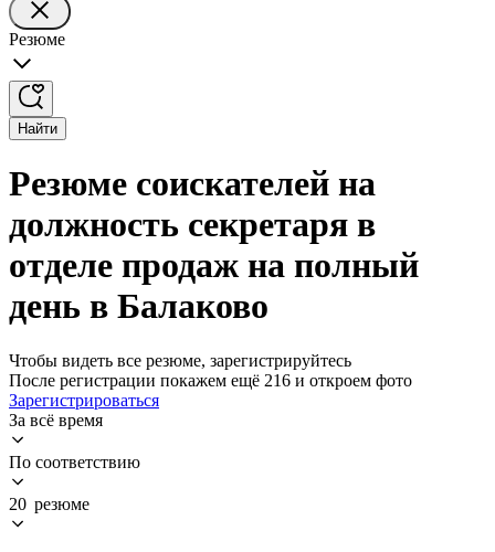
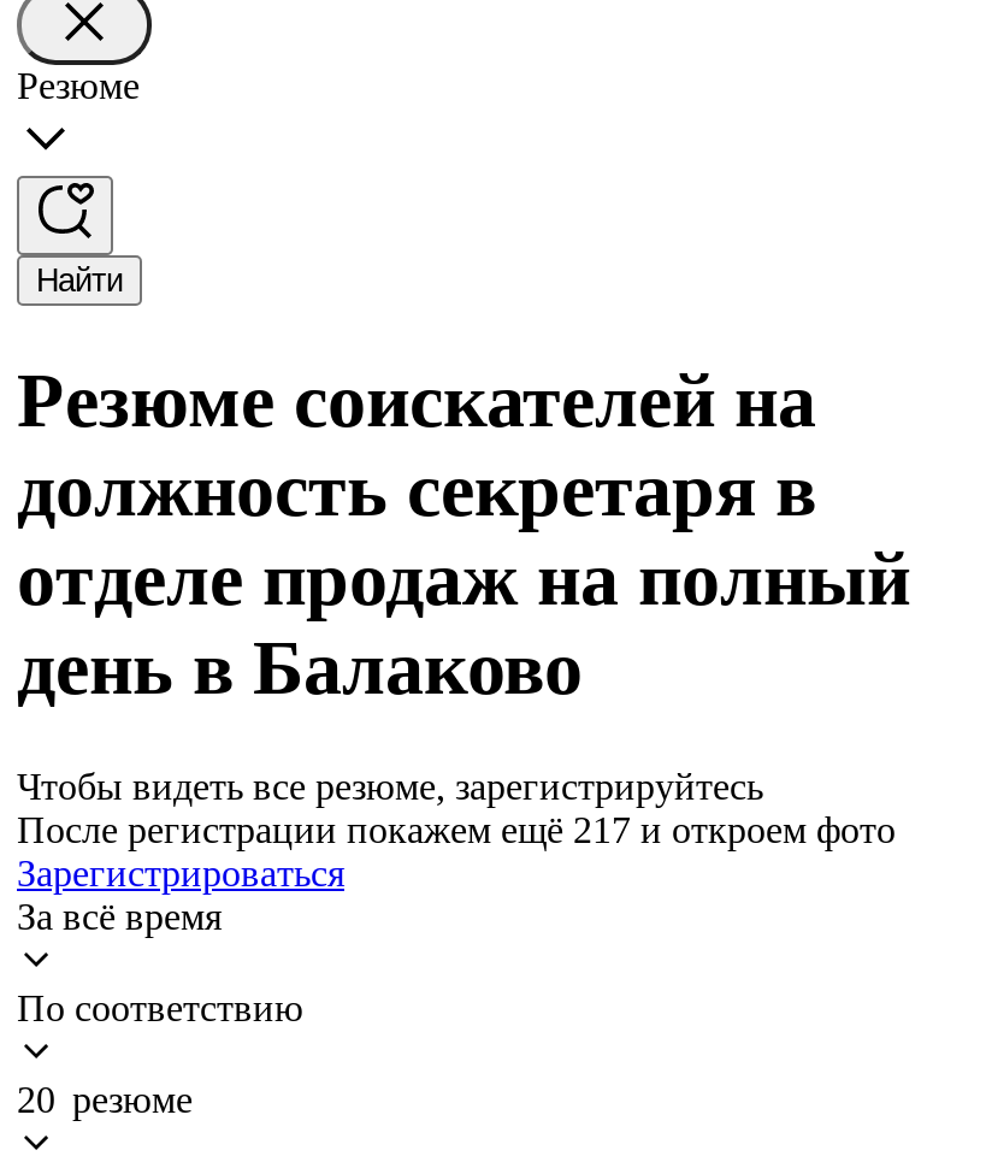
[9,371,412,390] После регистрации покажем ещё 216 и откроем фото -> [17,809,896,850] После регистрации покажем ещё 217 и откроем фото

